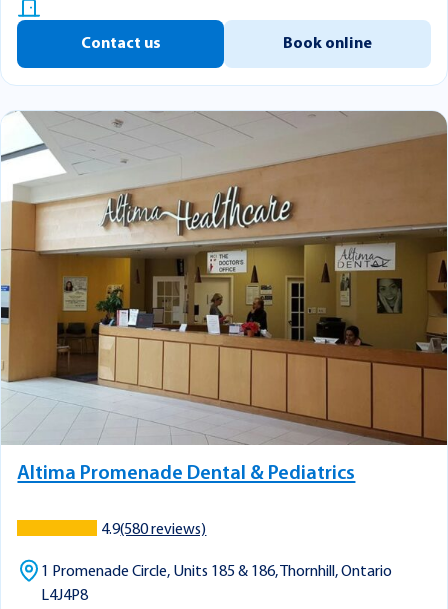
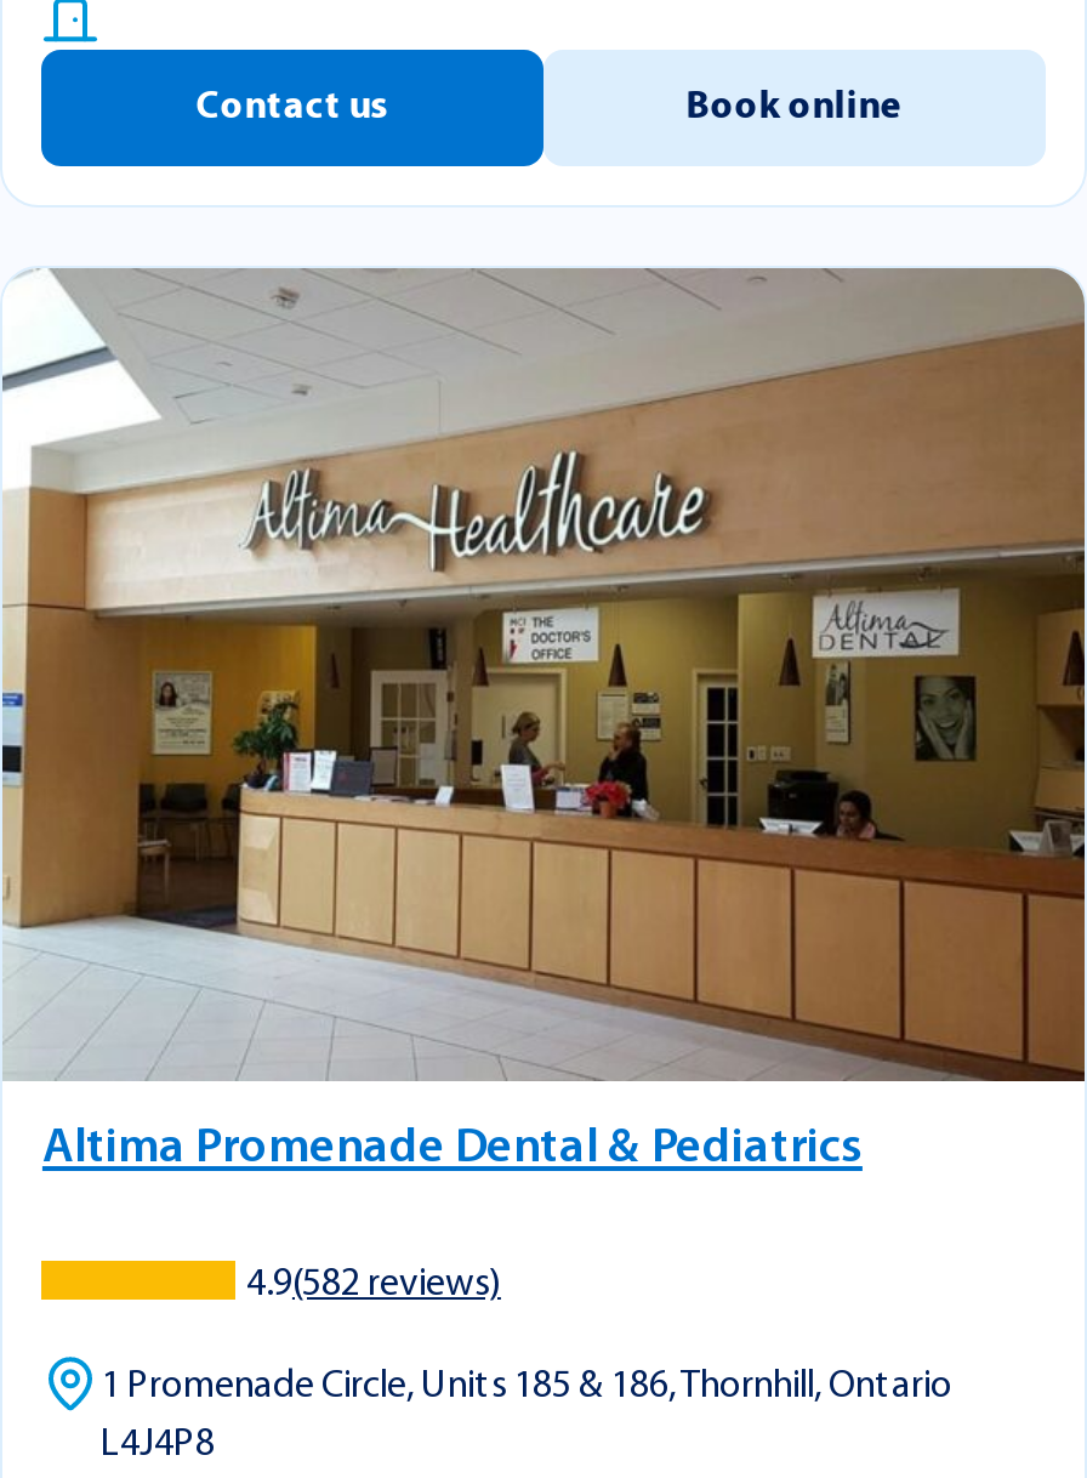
[101,522,206,538] 4.9(580 reviews) -> [246,1266,501,1305] 4.9(582 reviews)

